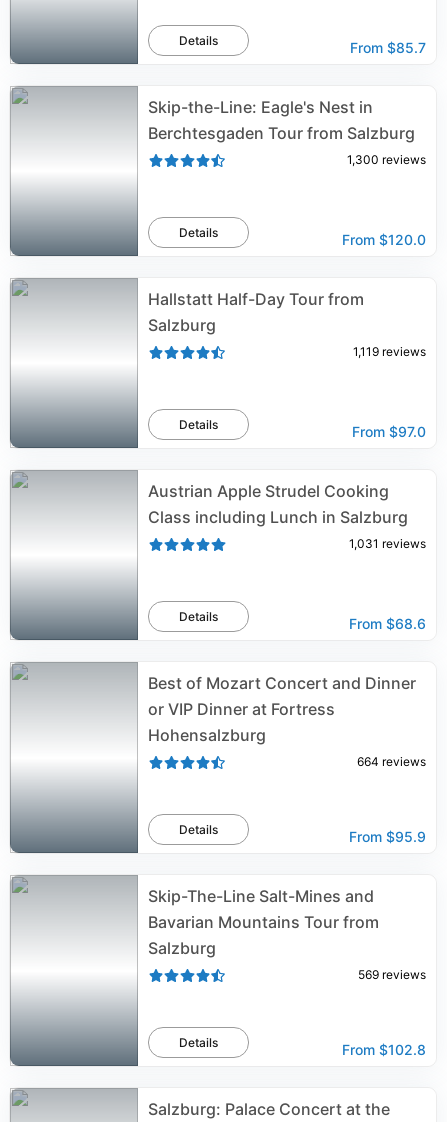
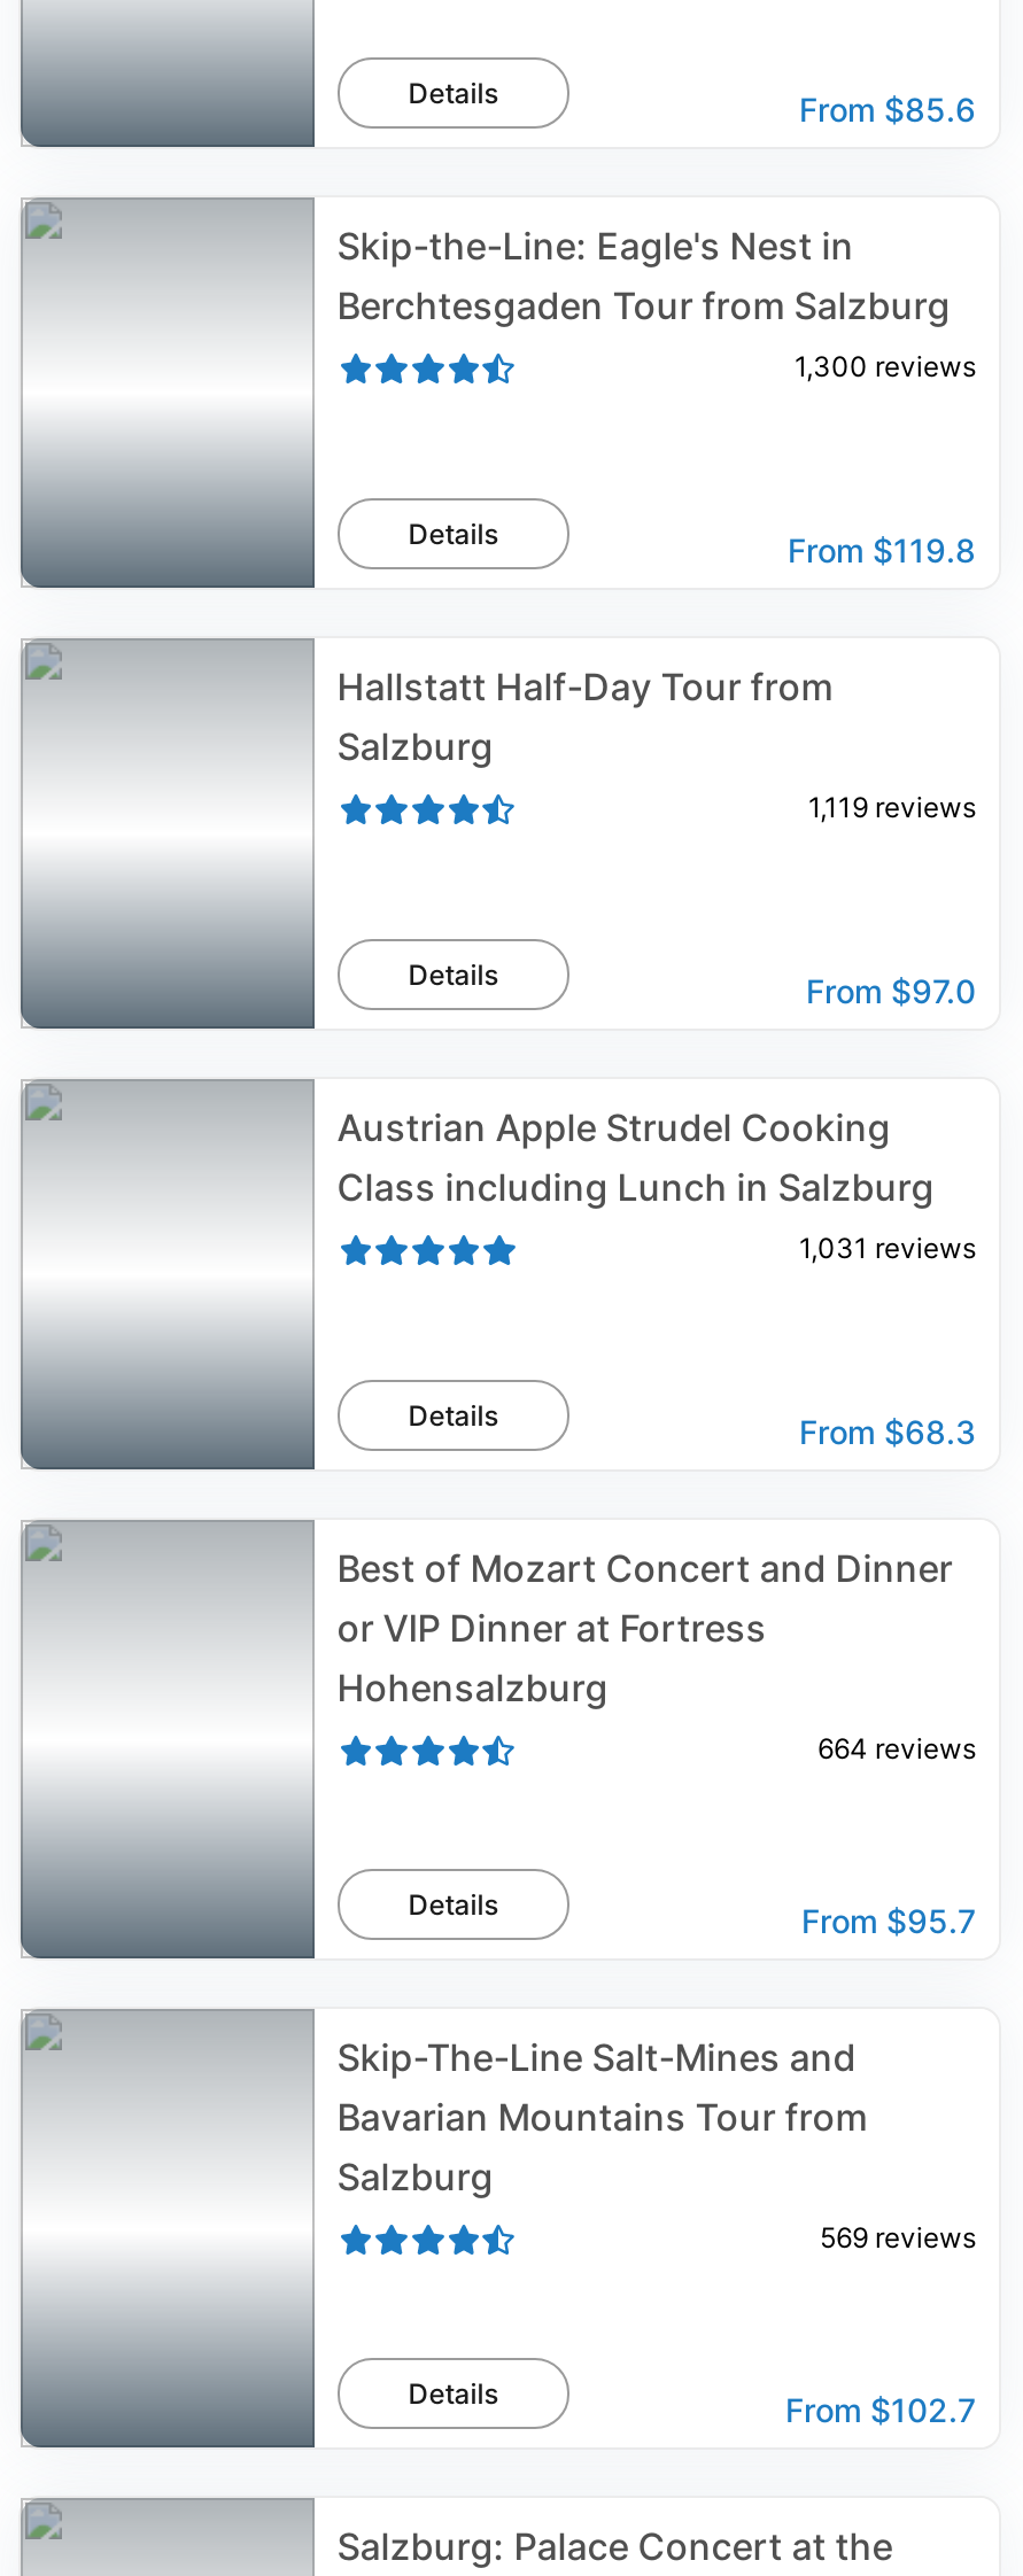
[350,39,426,56] From $85.7 -> [799,90,976,129] From $85.6
[342,231,426,248] From $120.0 -> [788,530,976,569] From $119.8
[349,615,426,632] From $68.6 -> [799,1412,976,1451] From $68.3
[349,828,426,845] From $95.9 -> [801,1901,976,1940] From $95.7
[342,1041,426,1058] From $102.8 -> [785,2390,976,2429] From $102.7

